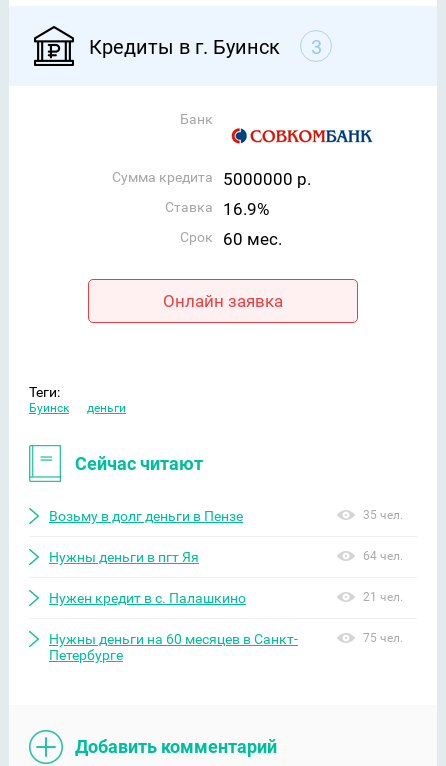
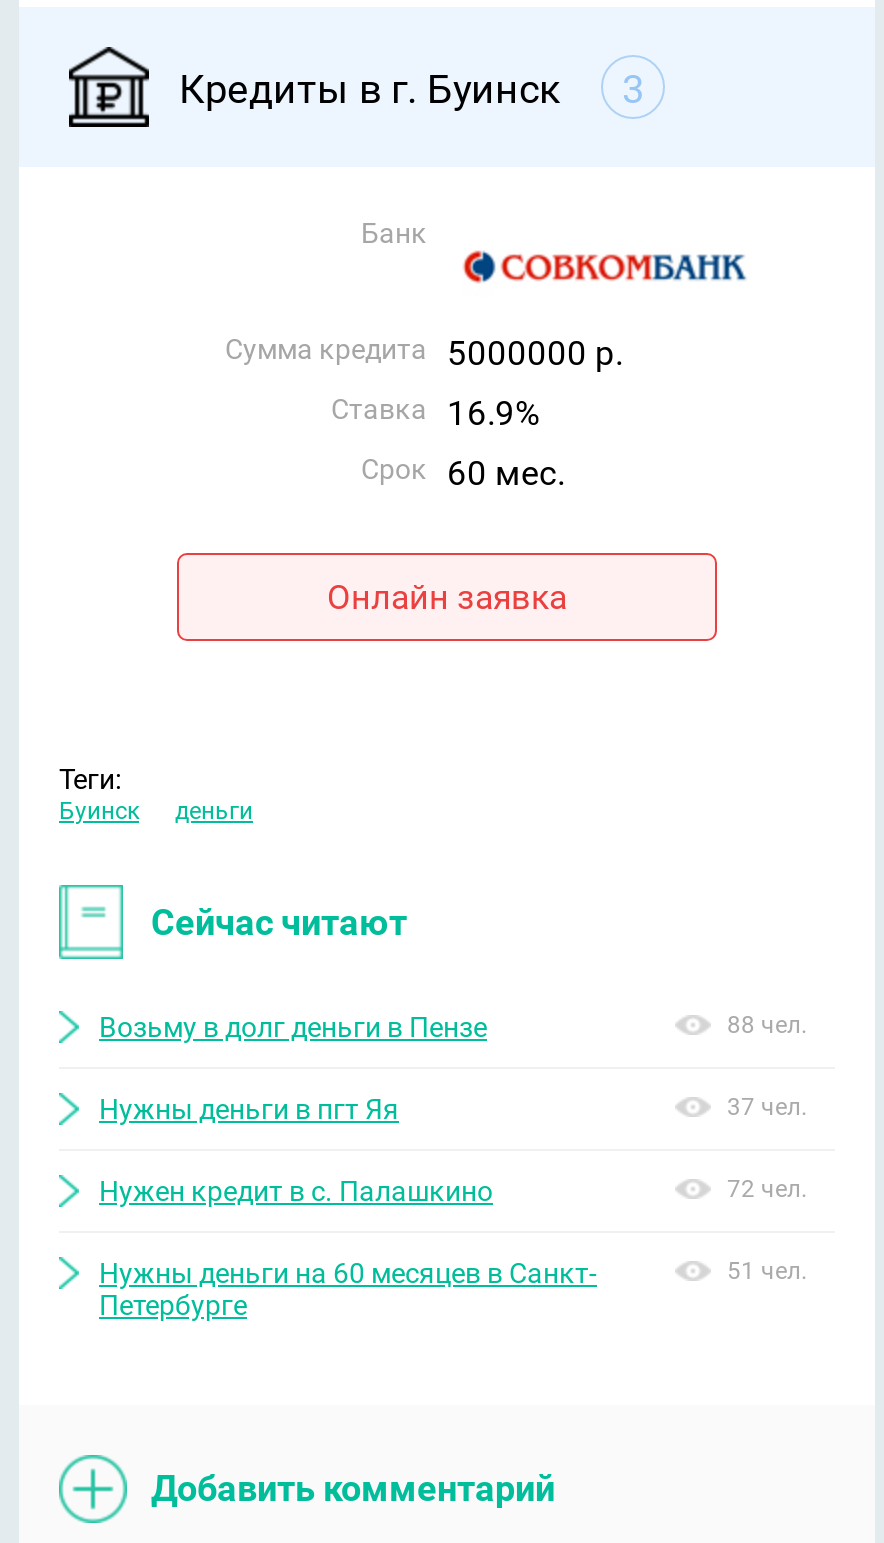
[363,508,403,522] 35 чел. -> [727,1011,807,1039] 88 чел.
[363,549,403,563] 64 чел. -> [727,1093,807,1121] 37 чел.
[363,590,403,604] 21 чел. -> [727,1175,807,1203] 72 чел.
[363,631,403,645] 75 чел. -> [727,1257,807,1285] 51 чел.

